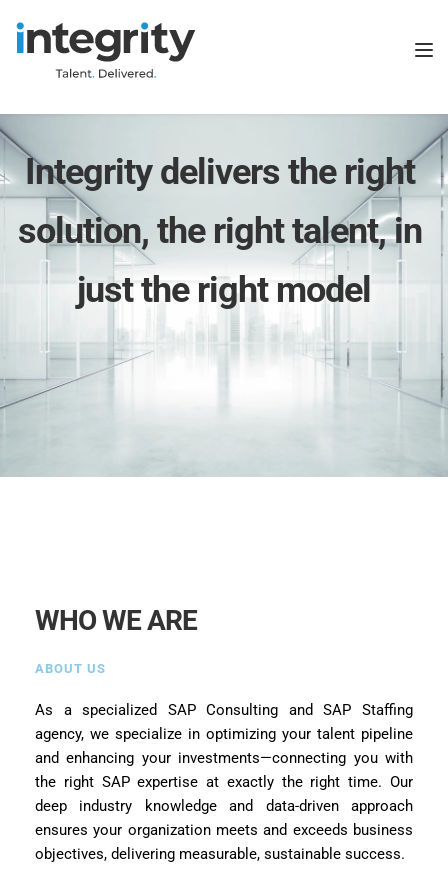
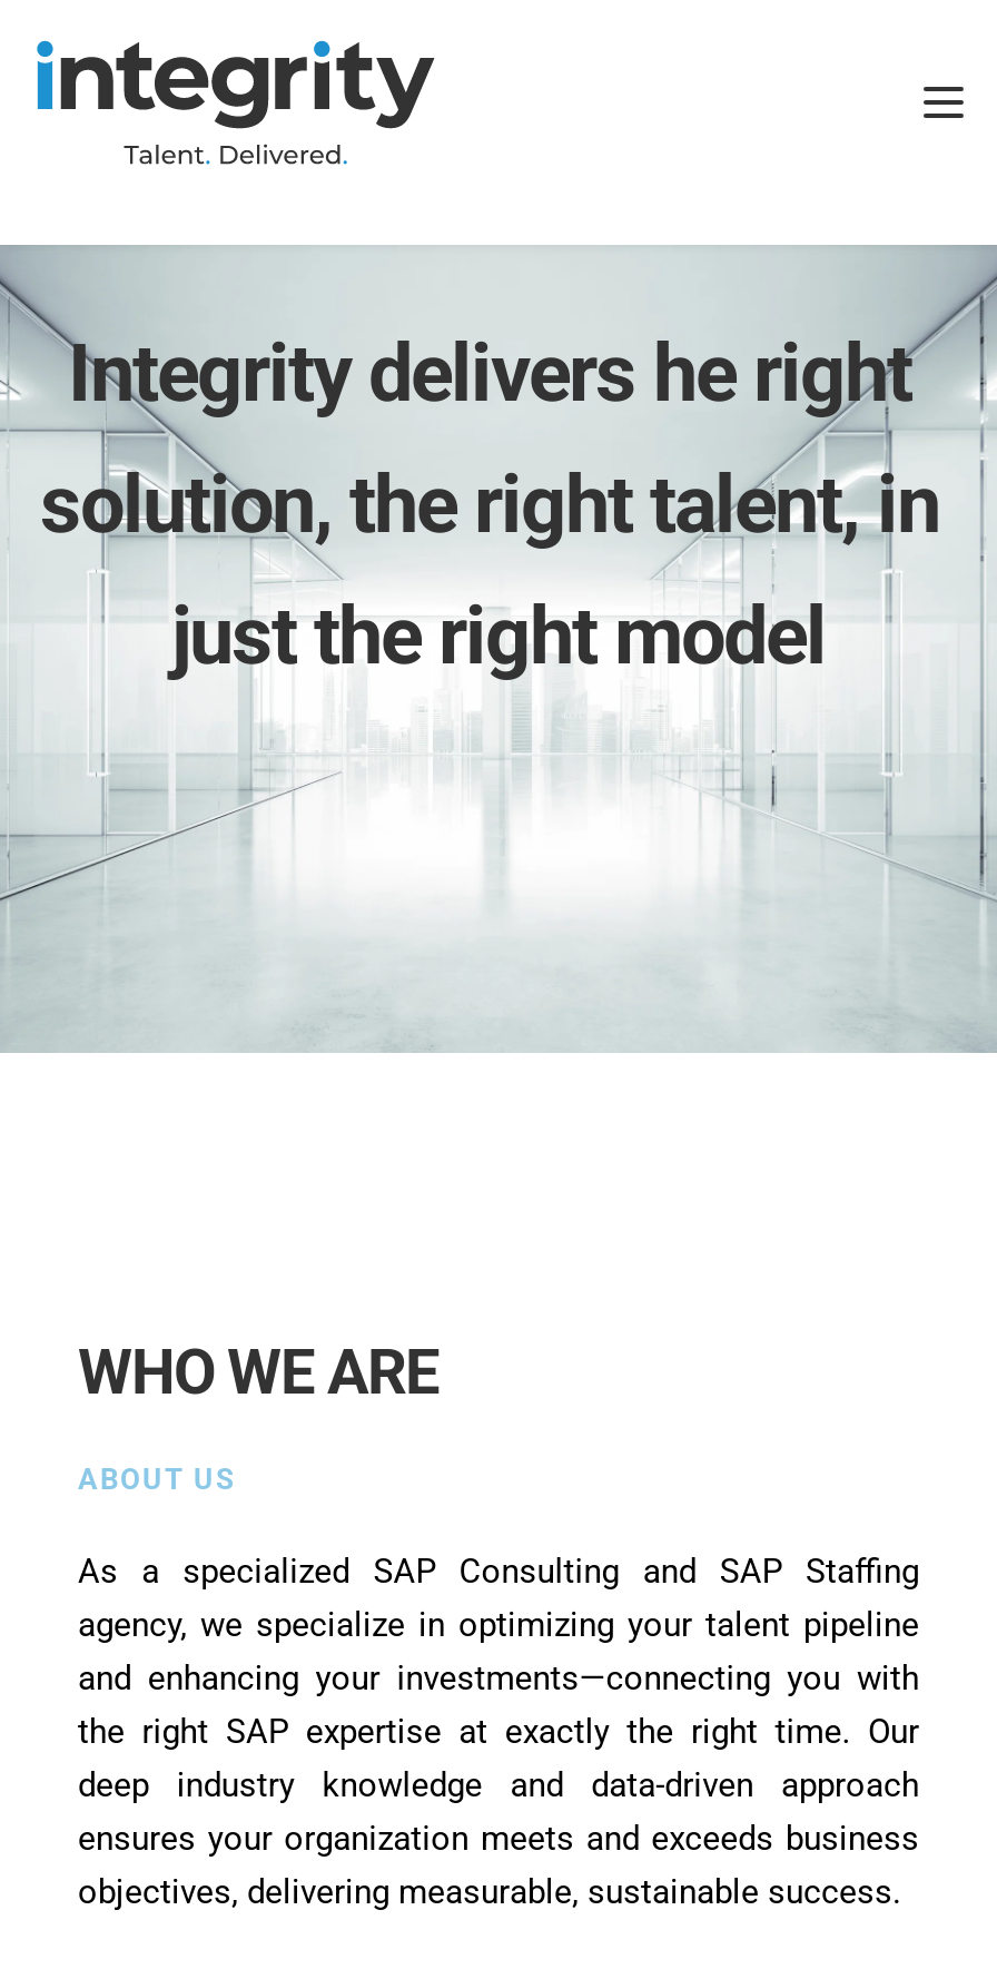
[25,151,415,193] Integrity delivers the right -> [68,327,911,421] Integrity delivers he right

